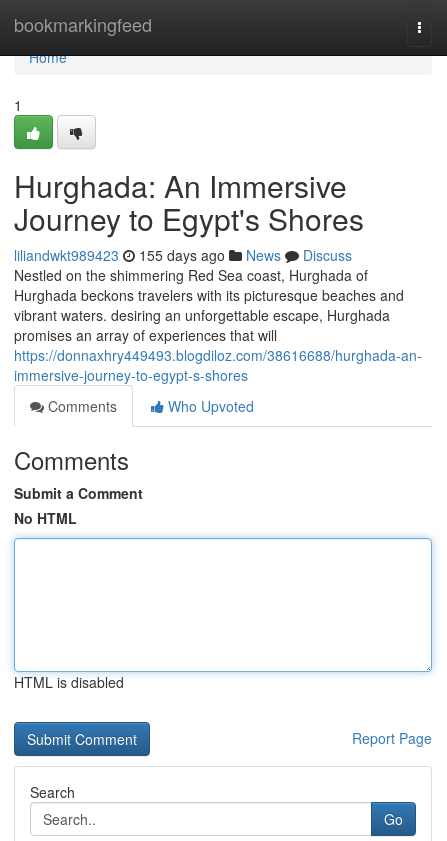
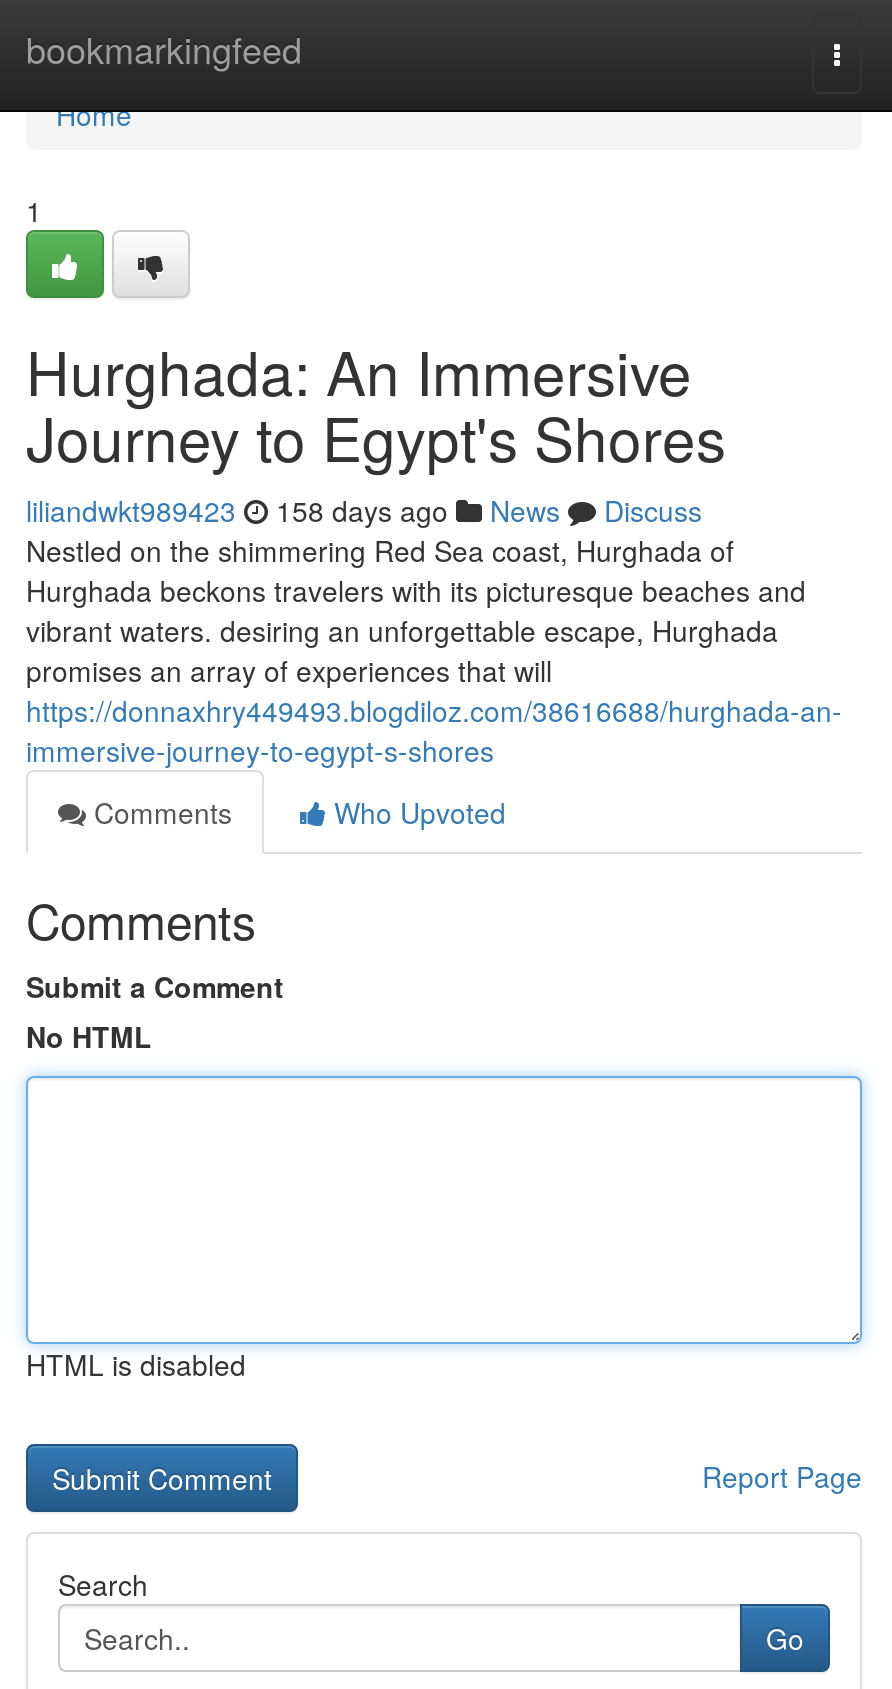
[14,245,352,265] liliandwkt989423 155 days ago News Discuss -> [26,490,702,530] liliandwkt989423 158 days ago News Discuss

